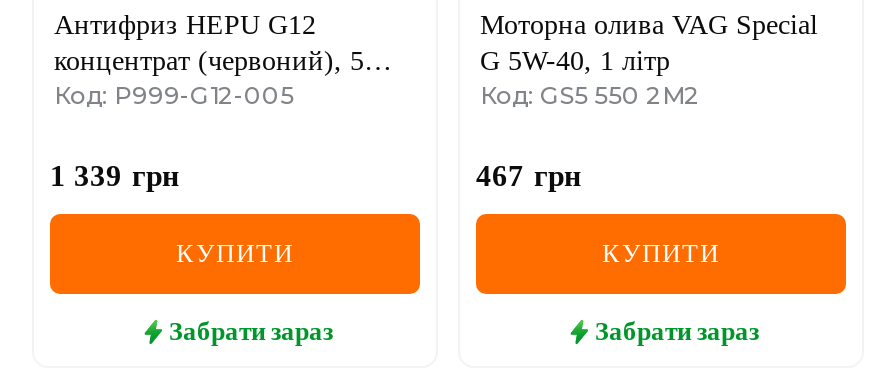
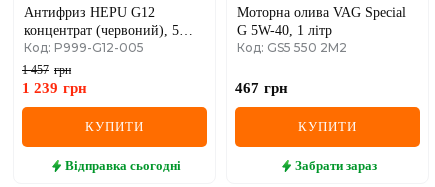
[50,160,180,192] 1 339 грн -> [22,63,87,96] 1 457 грн | 1 239 грн
[169,316,333,346] Забрати зараз -> [64,158,180,173] Відправка сьогодні

